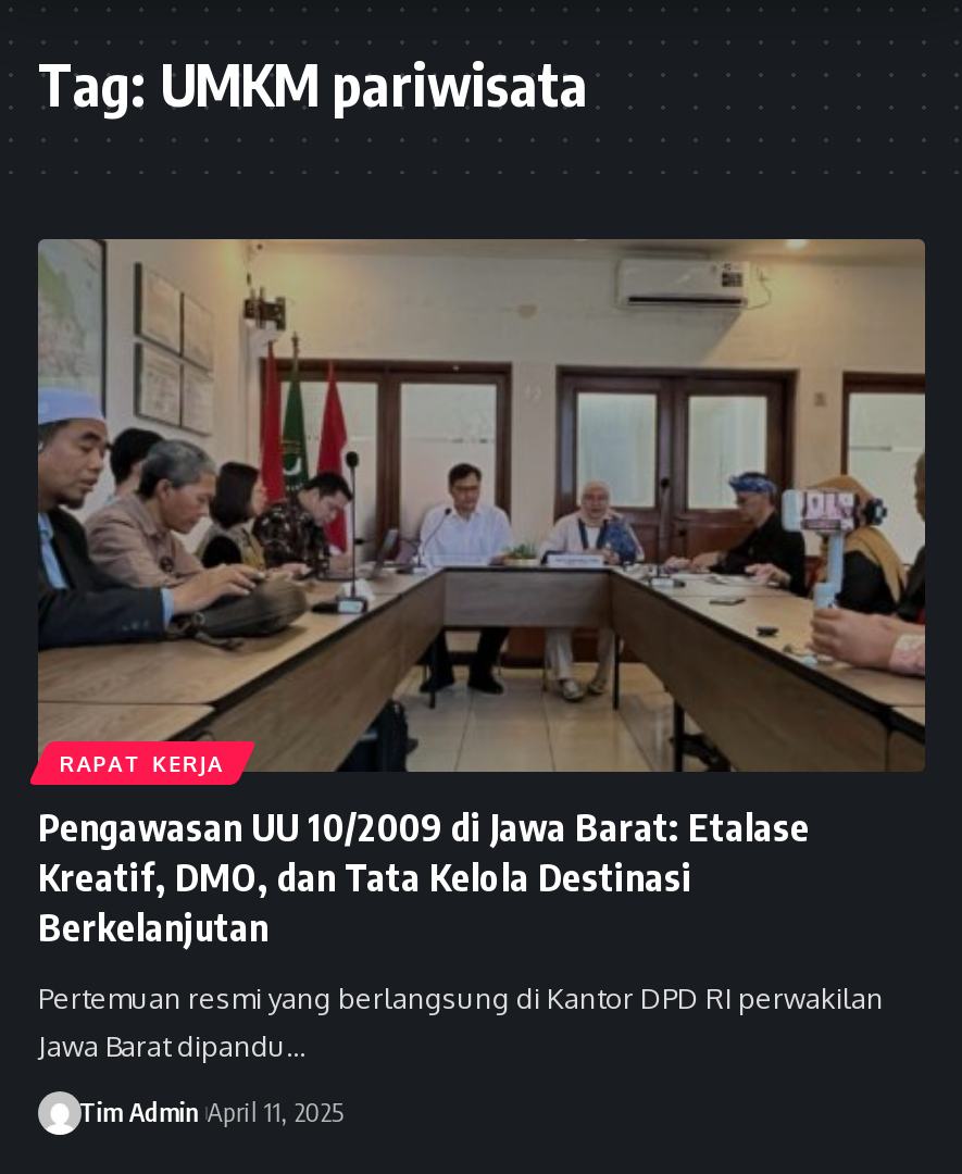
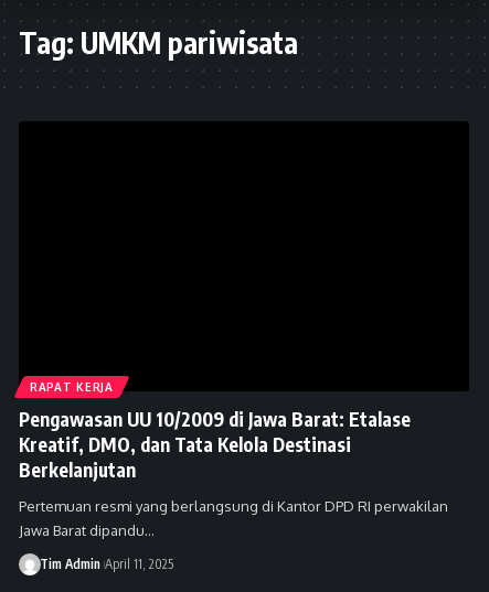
[36,237,927,774] [image] -> none

